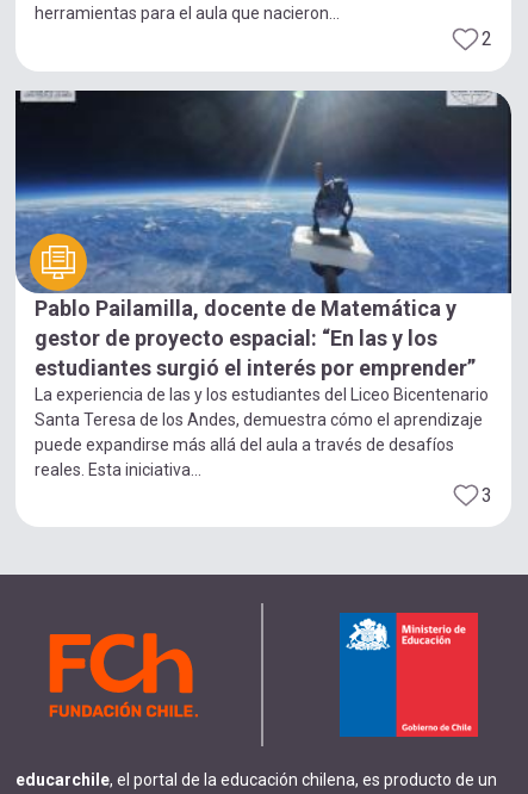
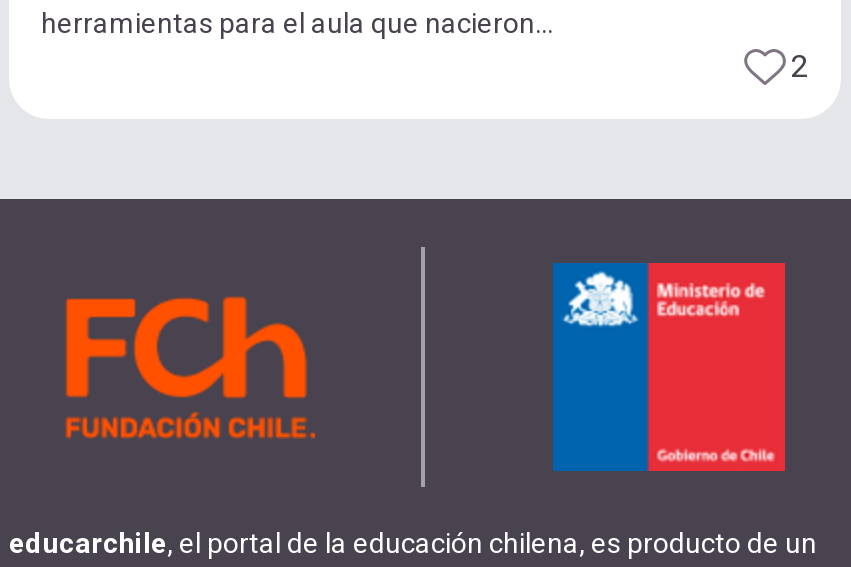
[14,89,513,506] [image] | Pablo Pailamilla, docente de Matemática y | gestor de proyecto espacial: “En las y los | estudiantes surgió el interés por emprender” | La experiencia de las y los estudiantes del Liceo Bicentenario | Santa Teresa de los Andes, demuestra cómo el aprendizaje | puede expandirse más allá del aula a través de desafíos | reales. Esta iniciativa... | 3 -> none

